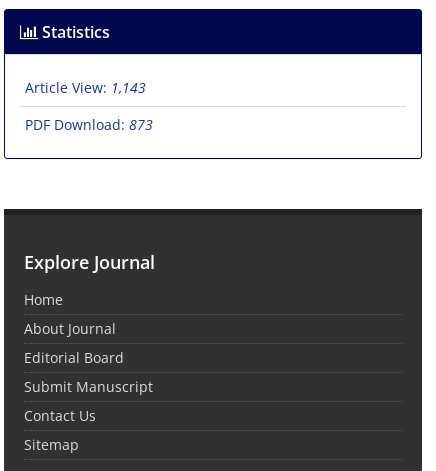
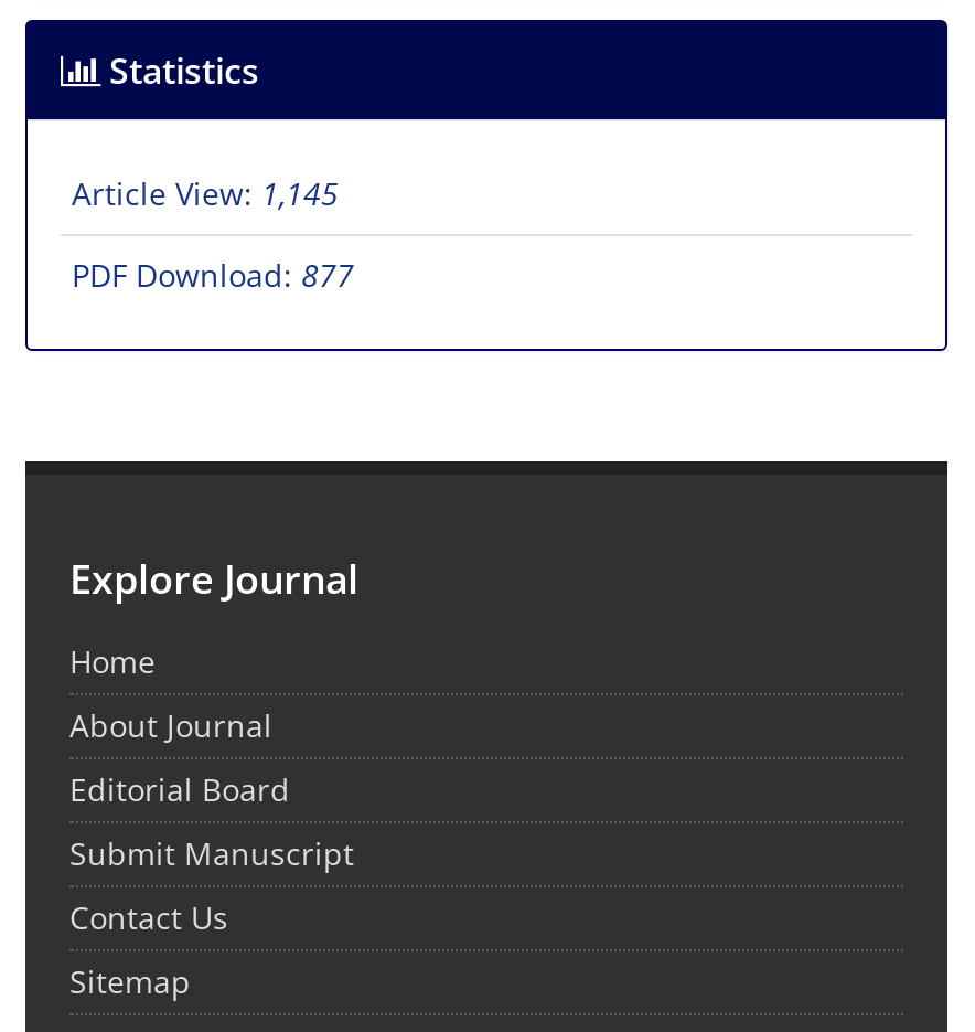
[25,78,146,97] Article View: 1,143 -> [72,173,339,215] Article View: 1,145
[25,115,153,134] PDF Download: 873 -> [72,254,354,296] PDF Download: 877

